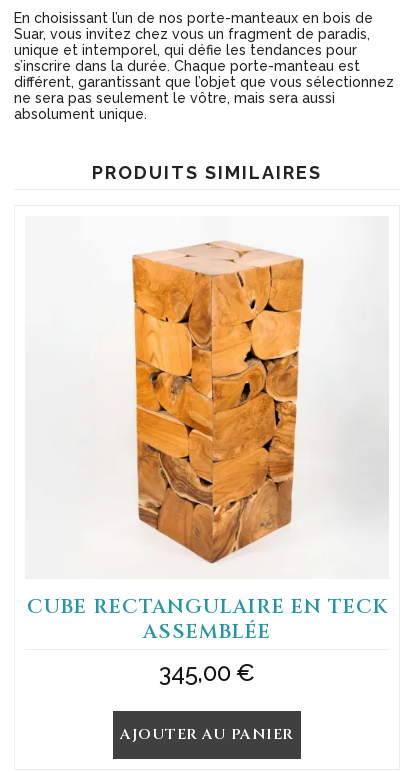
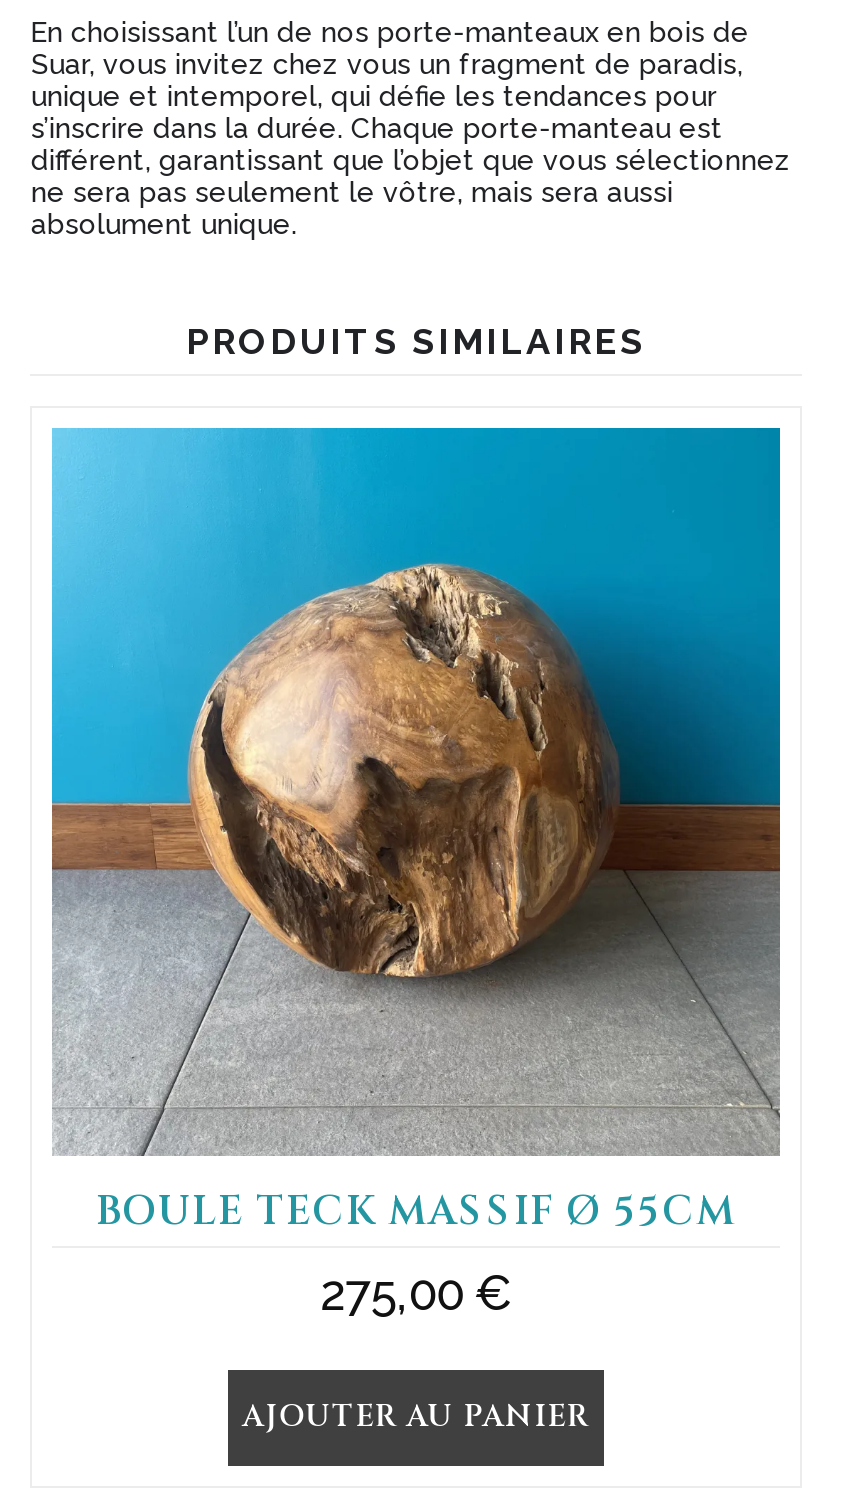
[25,240,389,687] [image] | CUBE RECTANGULAIRE EN TECK | ASSEMBLÉE | 345,00 € -> [50,426,782,1322] [image] | BOULE TECK MASSIF Ø 55CM | 275,00 €

